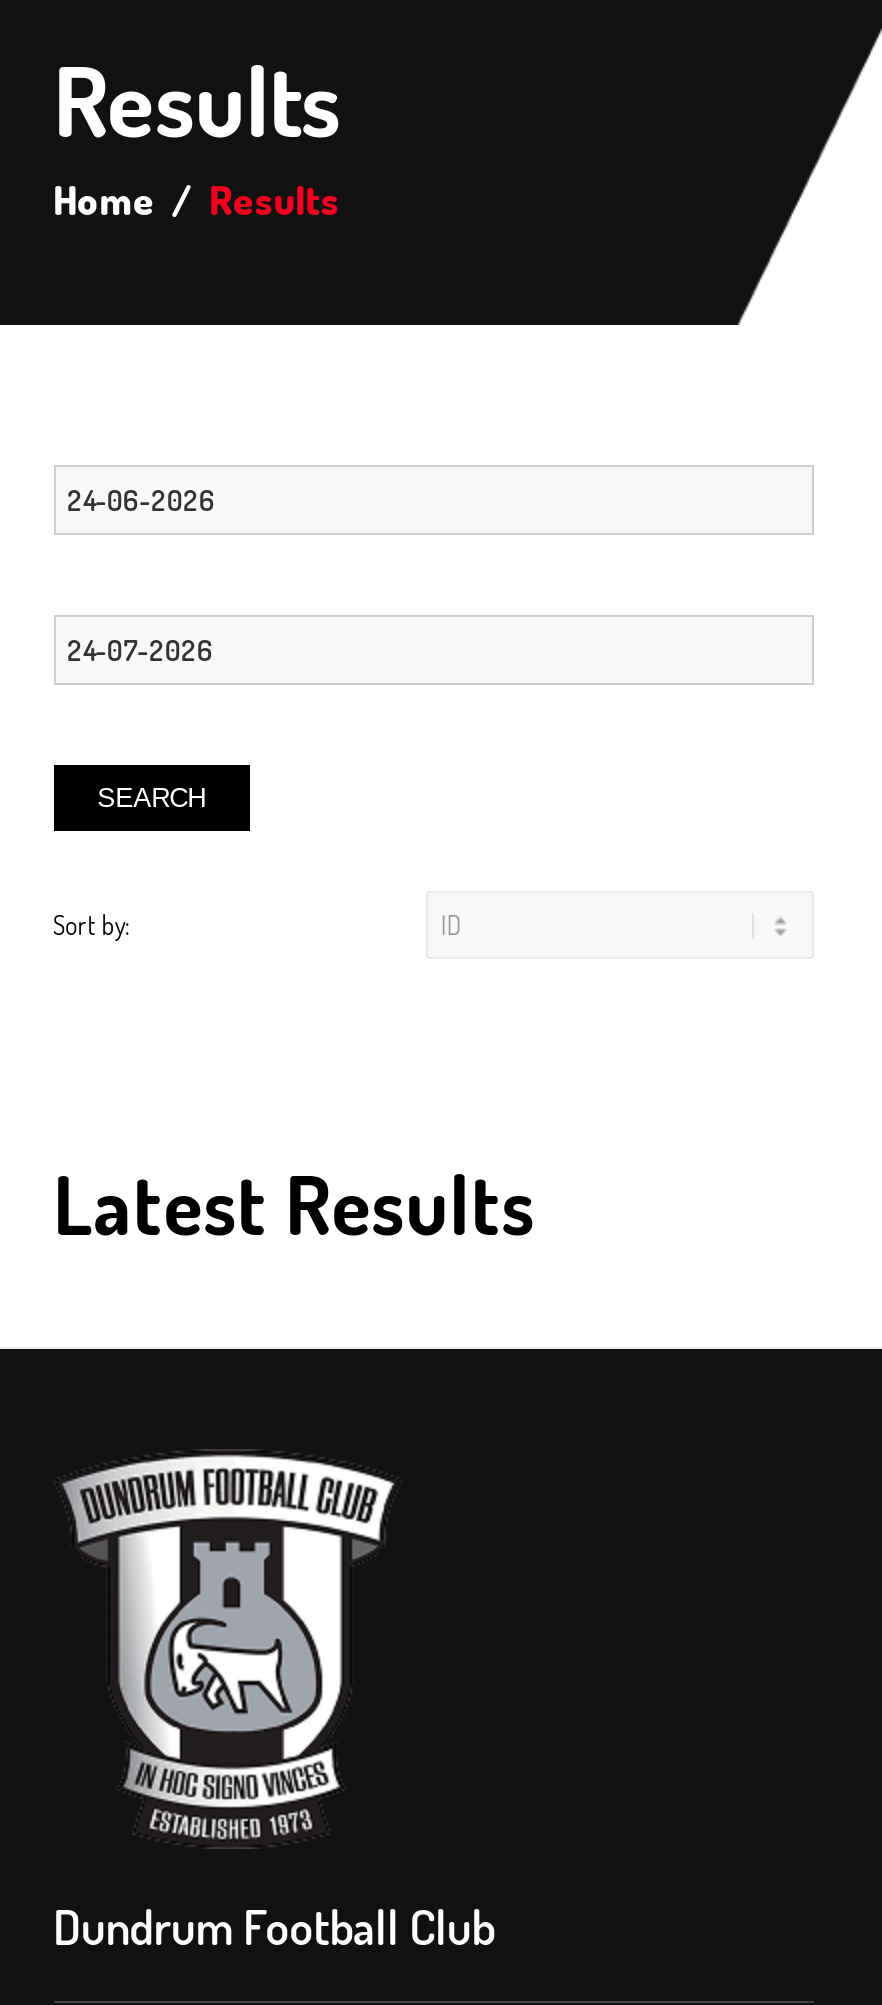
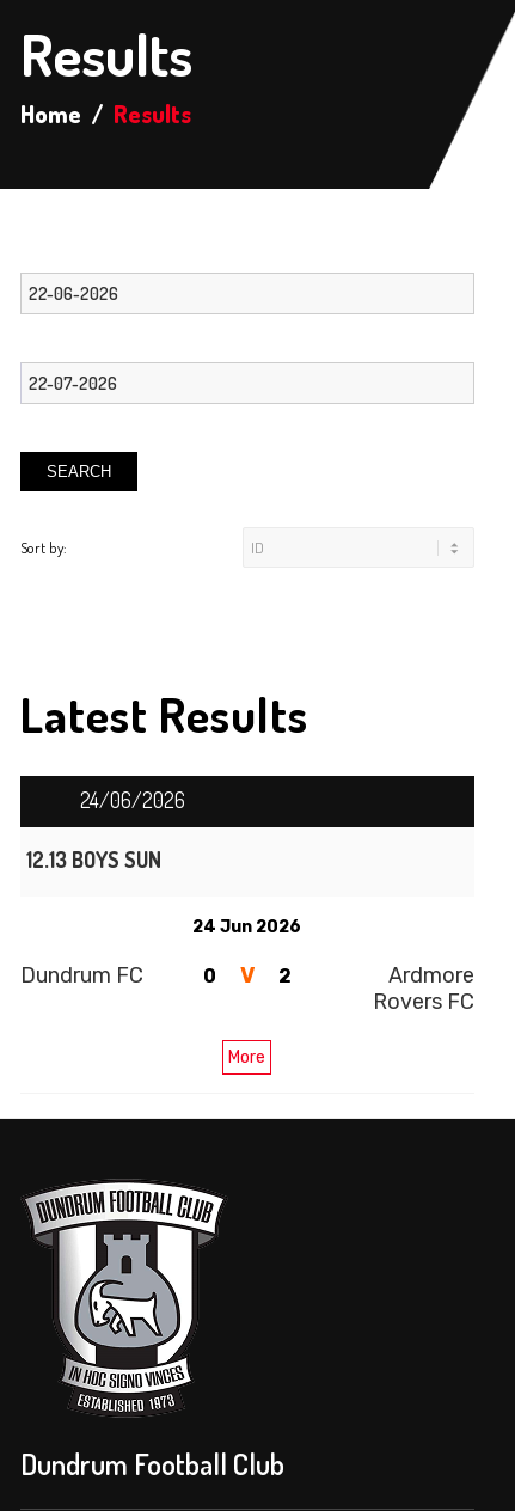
none -> [20,787,474,1068] 24/06/2026 | 12.13 BOYS SUN | 24 Jun 2026 | Dundrum FC | 0 | V | 2 | Ardmore | Rovers FC | More

